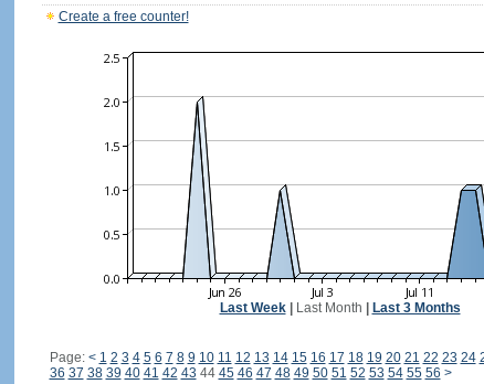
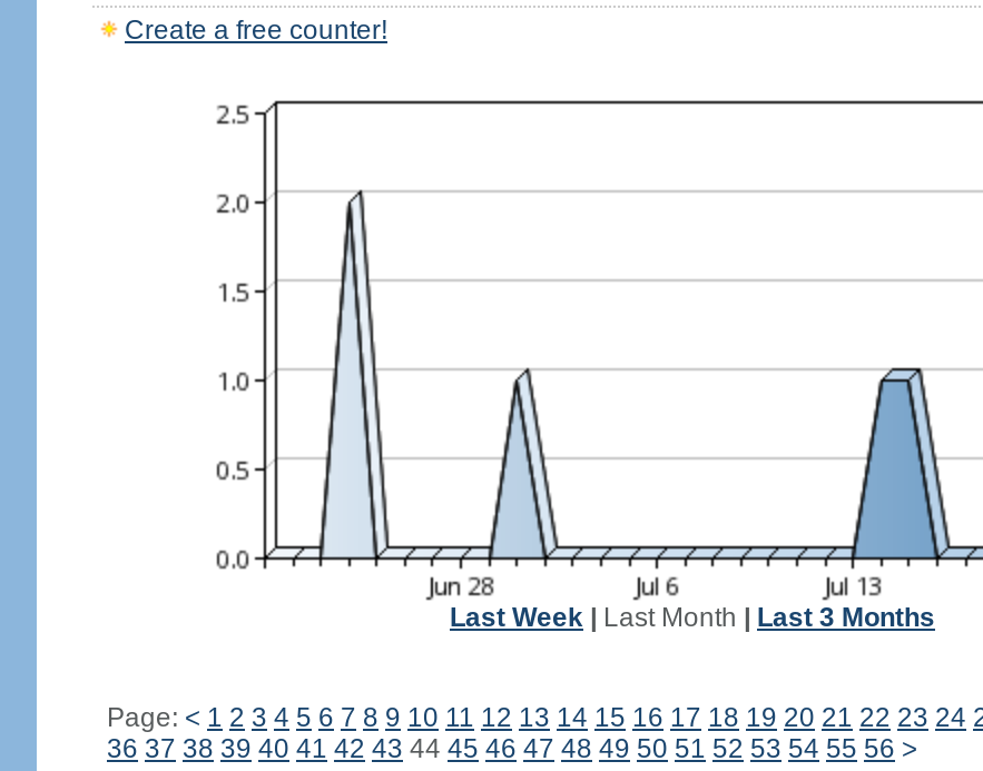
[154,95,218,279] [image] -> [315,188,444,560] [image]
[238,183,302,279] [image] -> [484,366,613,557] [image]
[418,183,481,279] [image] -> [847,366,976,560] [image]

